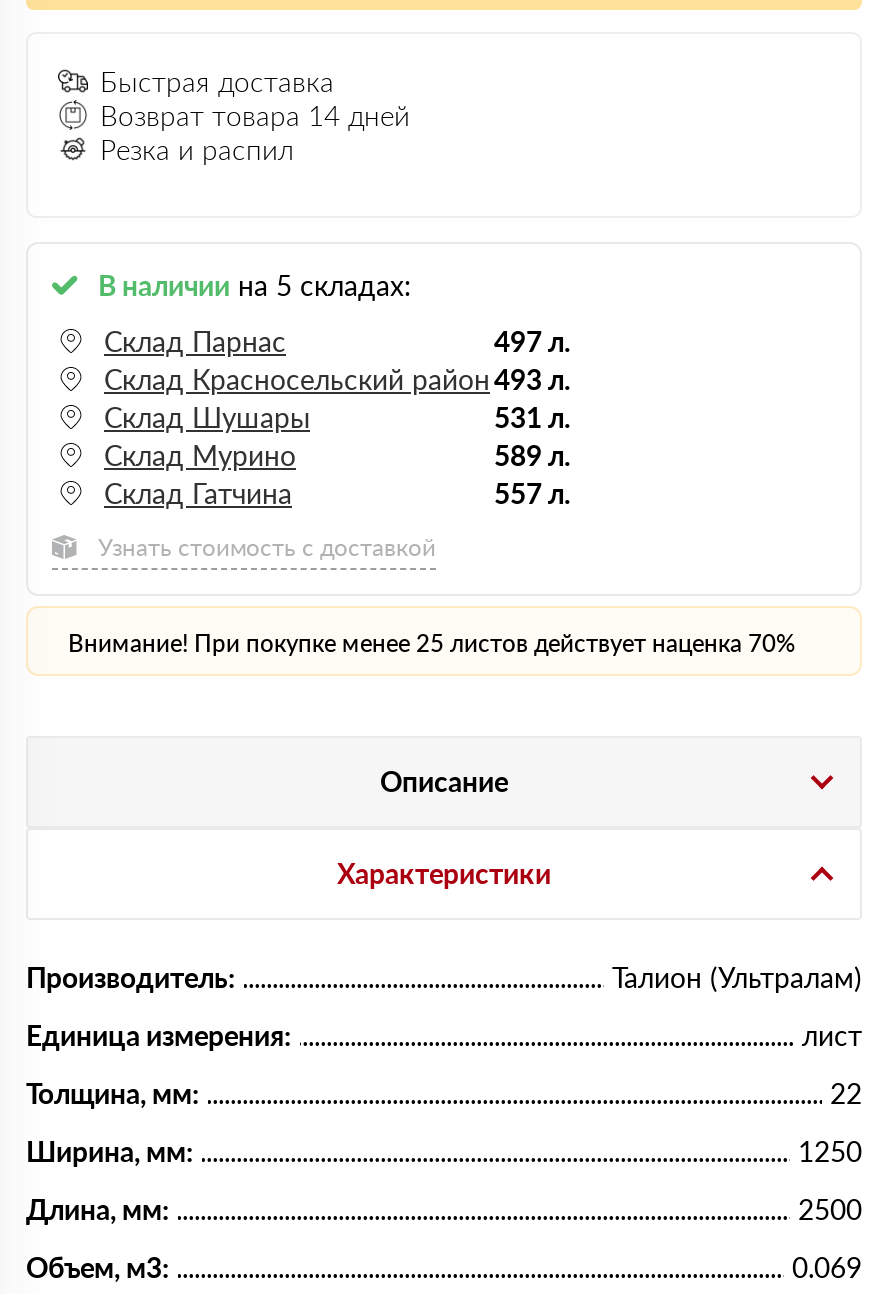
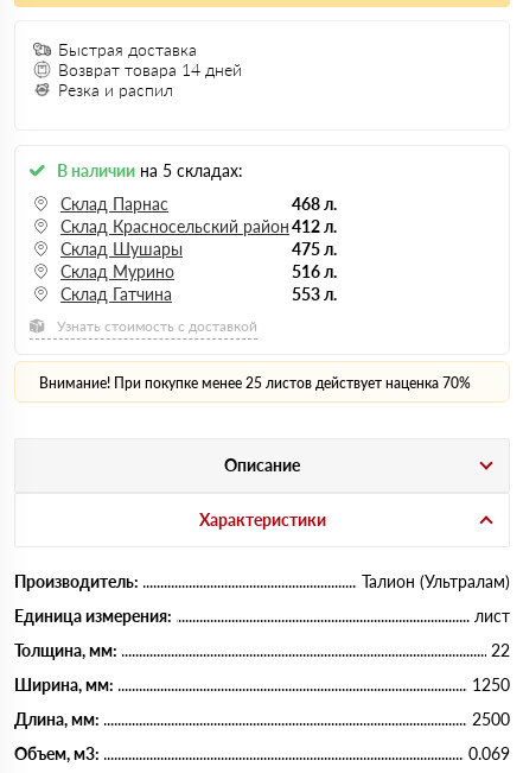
[494,324,570,358] 497 л. -> [292,194,337,214] 468 л.
[104,362,570,396] Склад Красносельский район 493 л. -> [60,216,337,236] Склад Красносельский район 412 л.
[494,400,570,434] 531 л. -> [292,239,337,259] 475 л.
[494,438,570,472] 589 л. -> [292,261,337,281] 516 л.
[494,476,570,510] 557 л. -> [292,284,337,304] 553 л.

